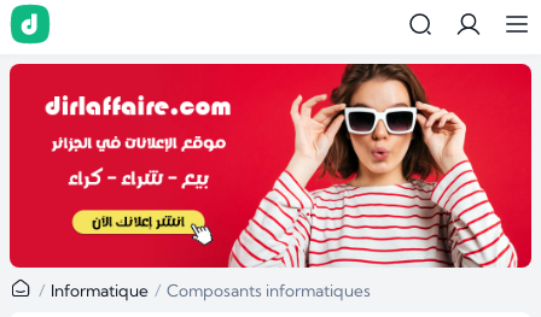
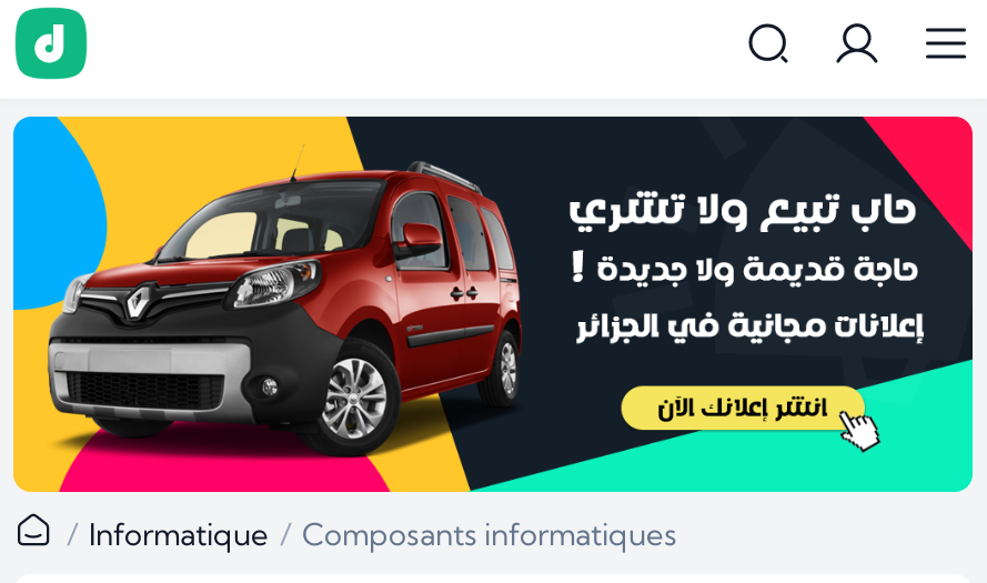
[8,63,533,269] [image] -> [11,114,975,494] [image]

